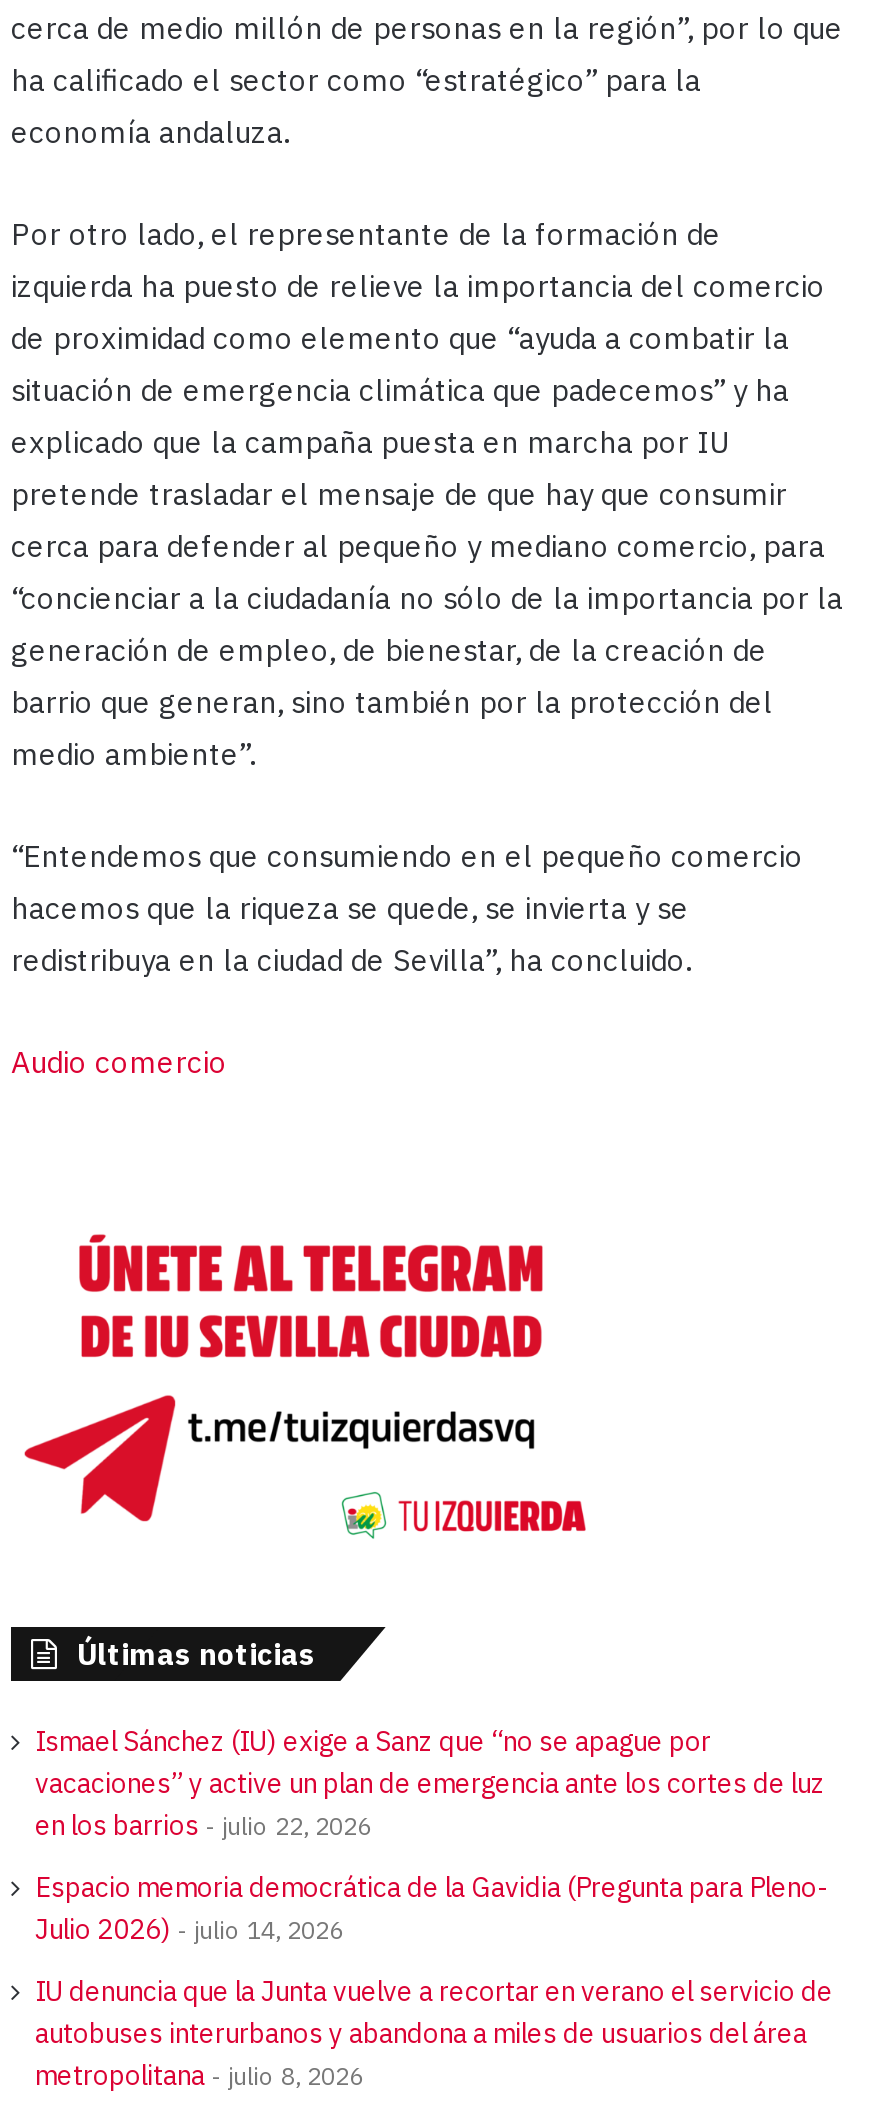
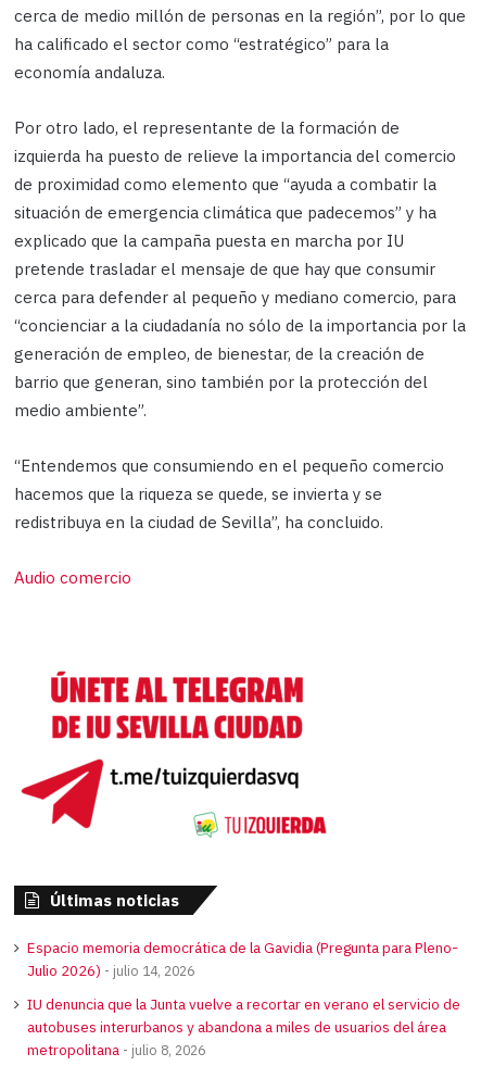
[35,1724,825,1844] Ismael Sánchez (IU) exige a Sanz que “no se apague por | vacaciones” y active un plan de emergencia ante los cortes de luz | en los barrios | julio 22, 2026 -> none

